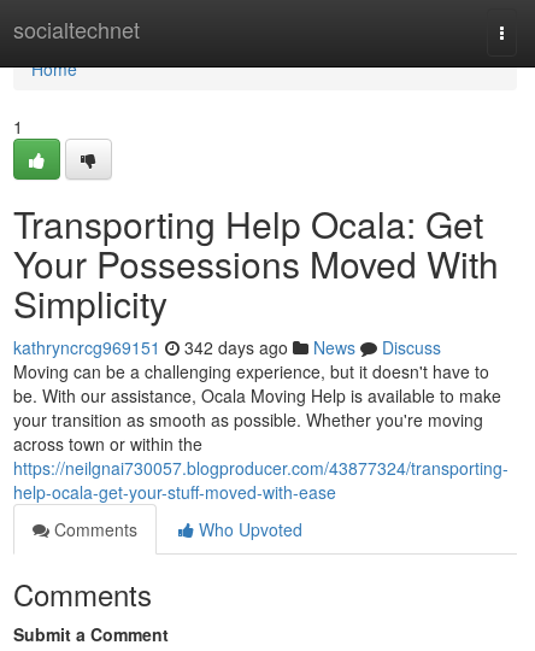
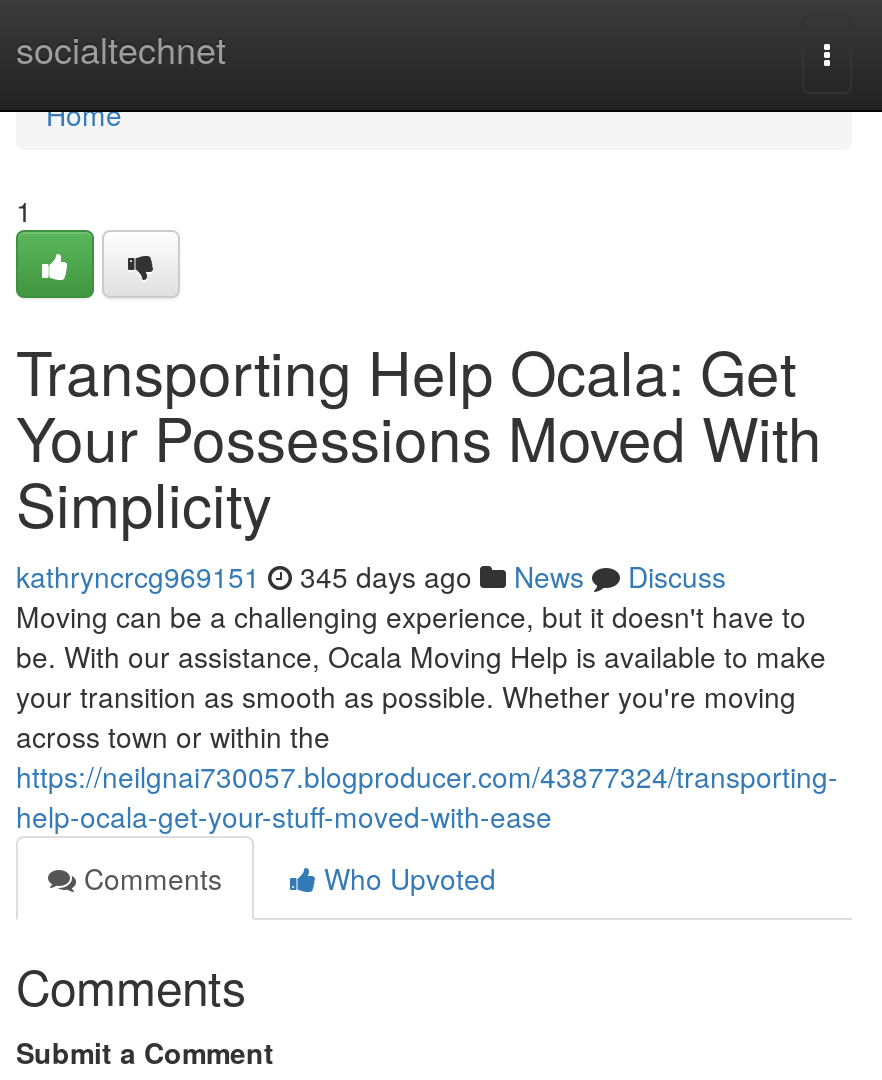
[13,335,441,359] kathryncrcg969151 342 days ago News Discuss -> [16,556,726,596] kathryncrcg969151 345 days ago News Discuss

